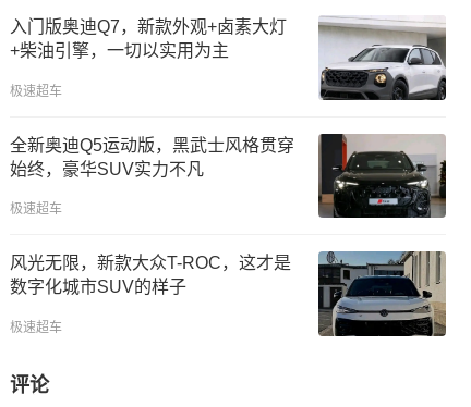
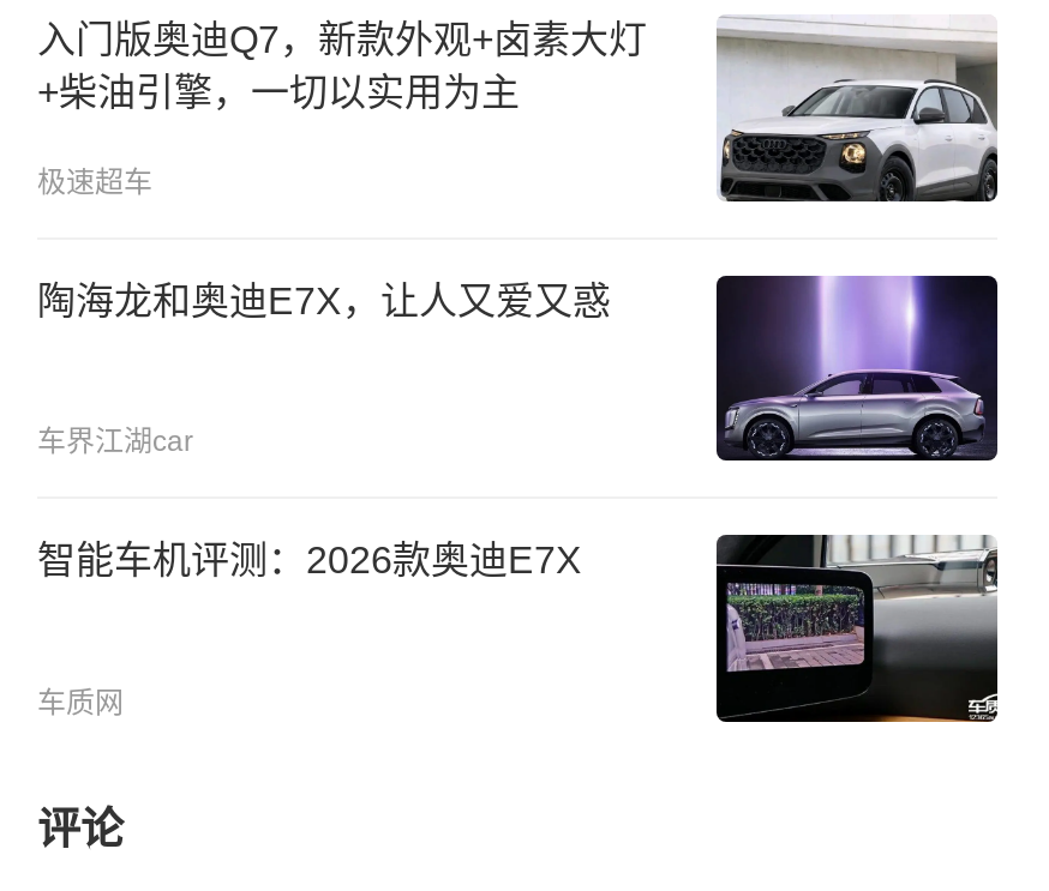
[10,136,294,178] 全新奥迪Q5运动版，黑武士风格贯穿 | 始终，豪华SUV实力不凡 -> [37,280,611,321] 陶海龙和奥迪E7X，让人又爱又惑
[317,134,447,218] [image] -> [714,273,1000,460] [image]
[10,202,62,217] 极速超车 -> [37,425,193,459] 车界江湖car
[10,254,291,296] 风光无限，新款大众T-ROC，这才是 | 数字化城市SUV的样子 -> [37,541,582,581] 智能车机评测：2026款奥迪E7X
[318,250,447,337] [image] -> [717,532,1000,724] [image]
[10,320,62,335] 极速超车 -> [37,686,124,720] 车质网

